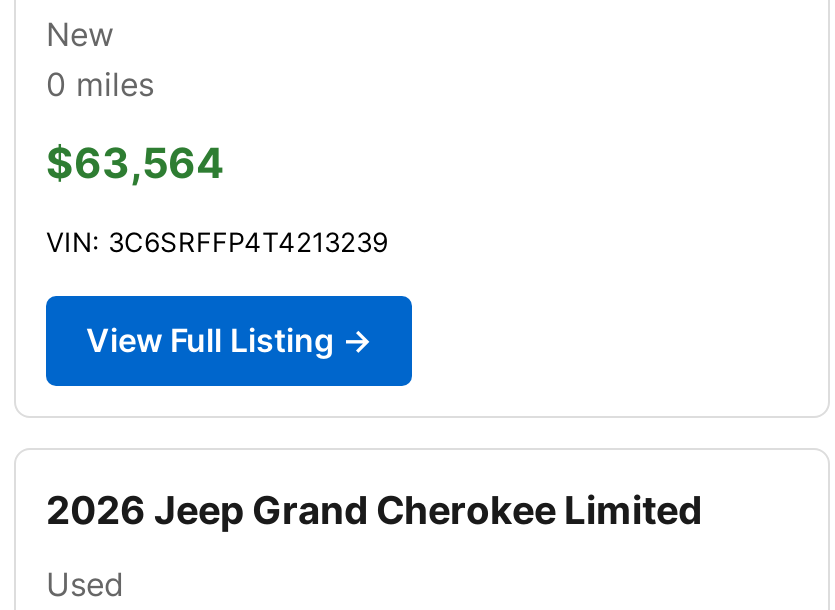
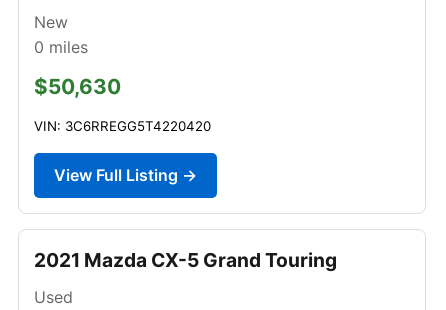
[46,138,224,188] $63,564 -> [34,74,121,99] $50,630
[46,226,388,258] VIN: 3C6SRFFP4T4213239 -> [34,118,211,134] VIN: 3C6RREGG5T4220420
[46,486,702,534] 2026 Jeep Grand Cherokee Limited -> [34,248,337,272] 2021 Mazda CX-5 Grand Touring

